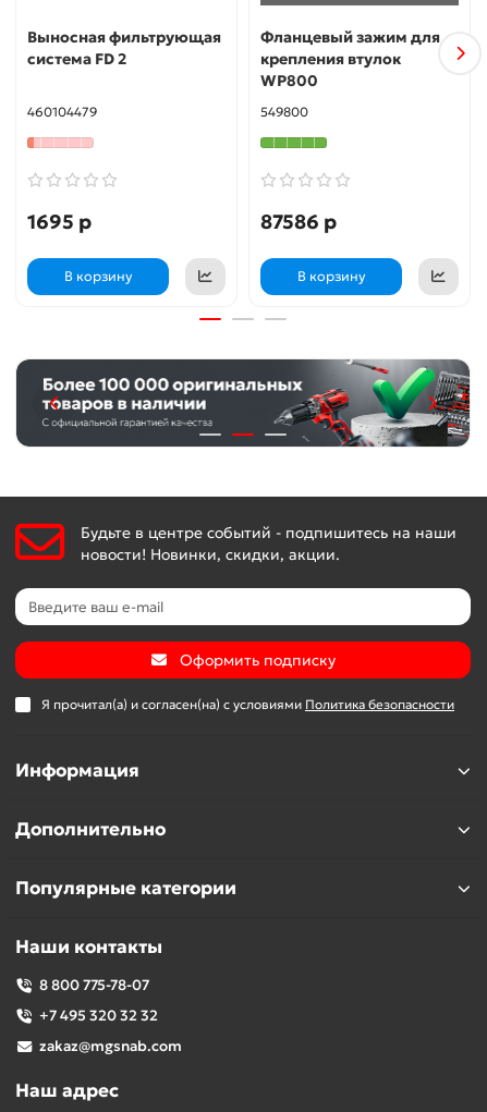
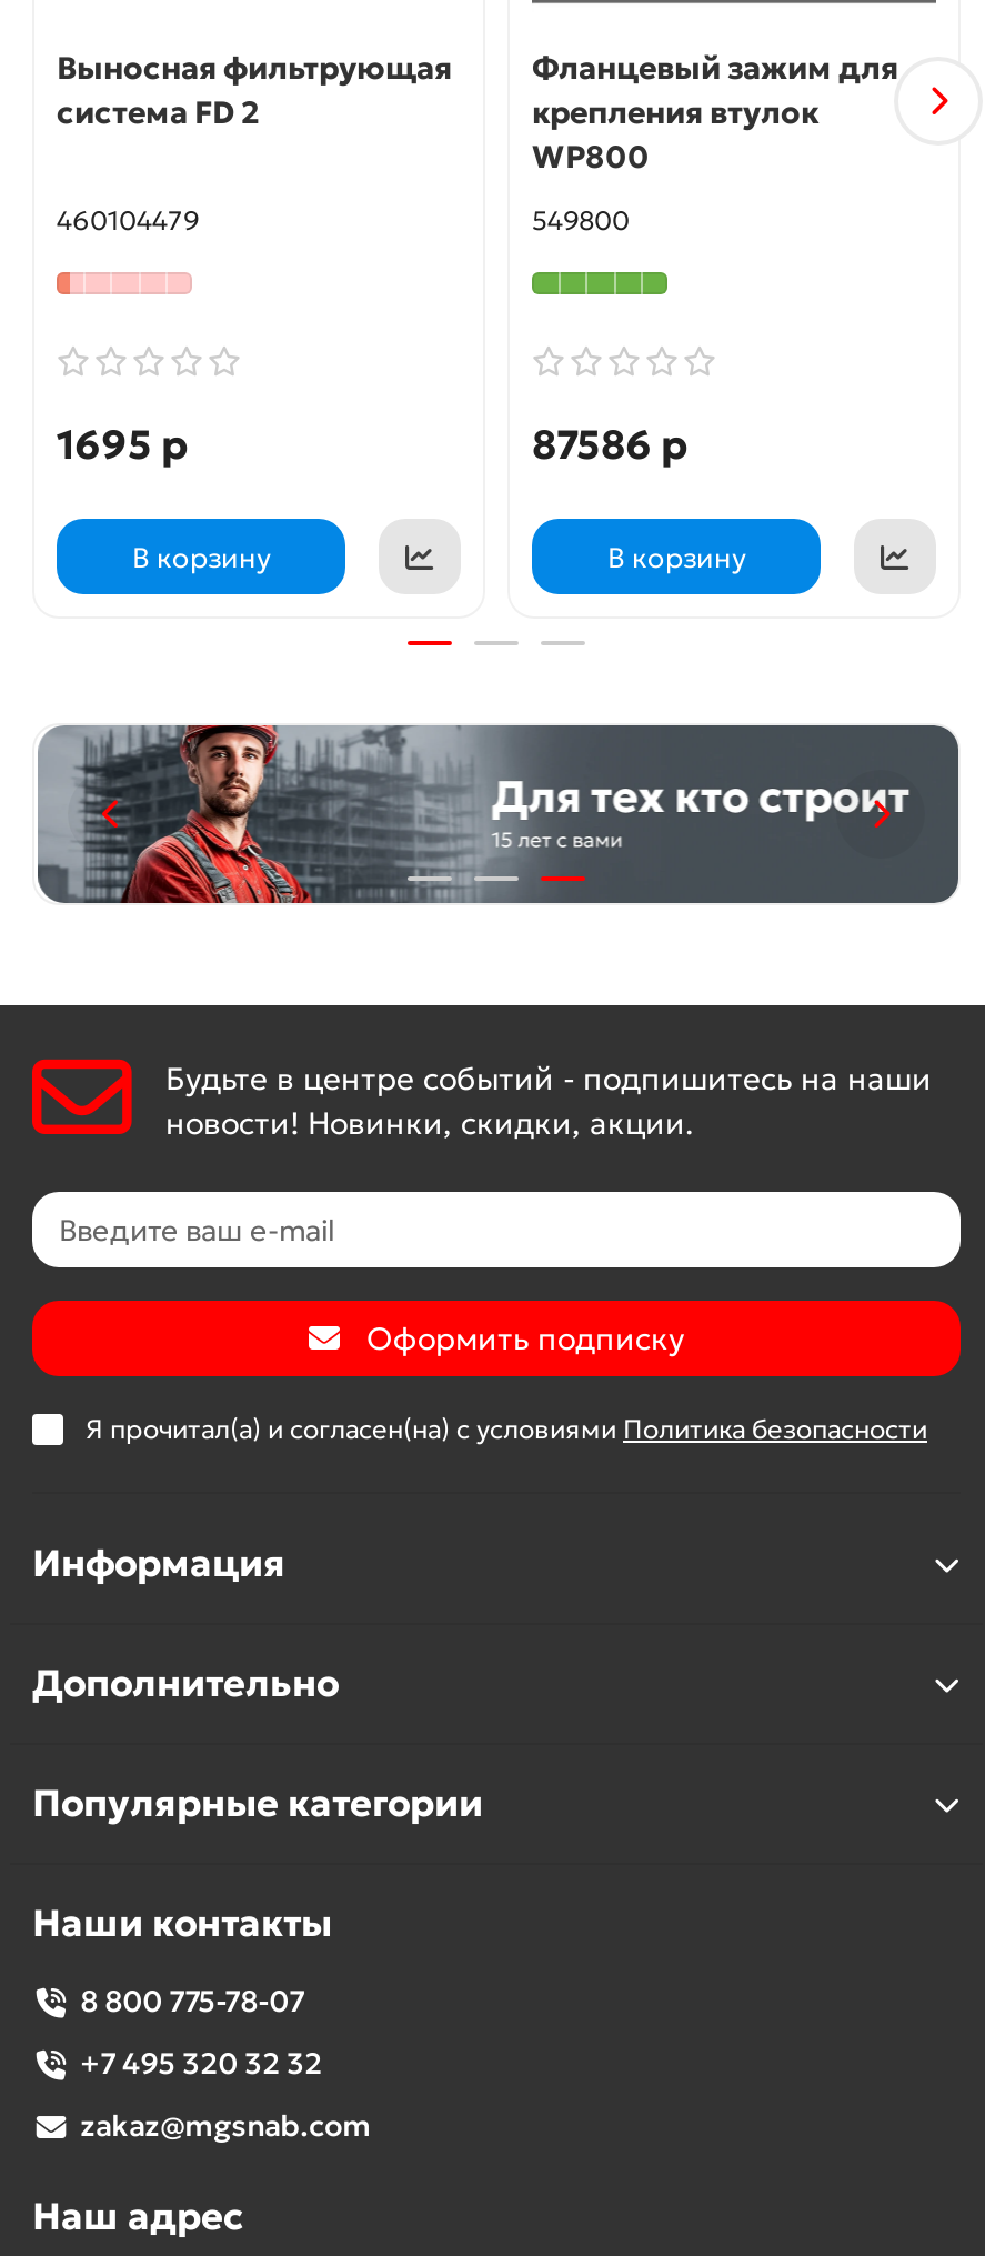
[15,358,470,448] [image] -> [34,722,958,904] [image]

